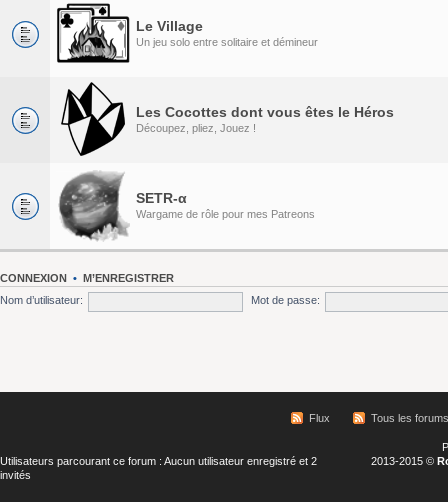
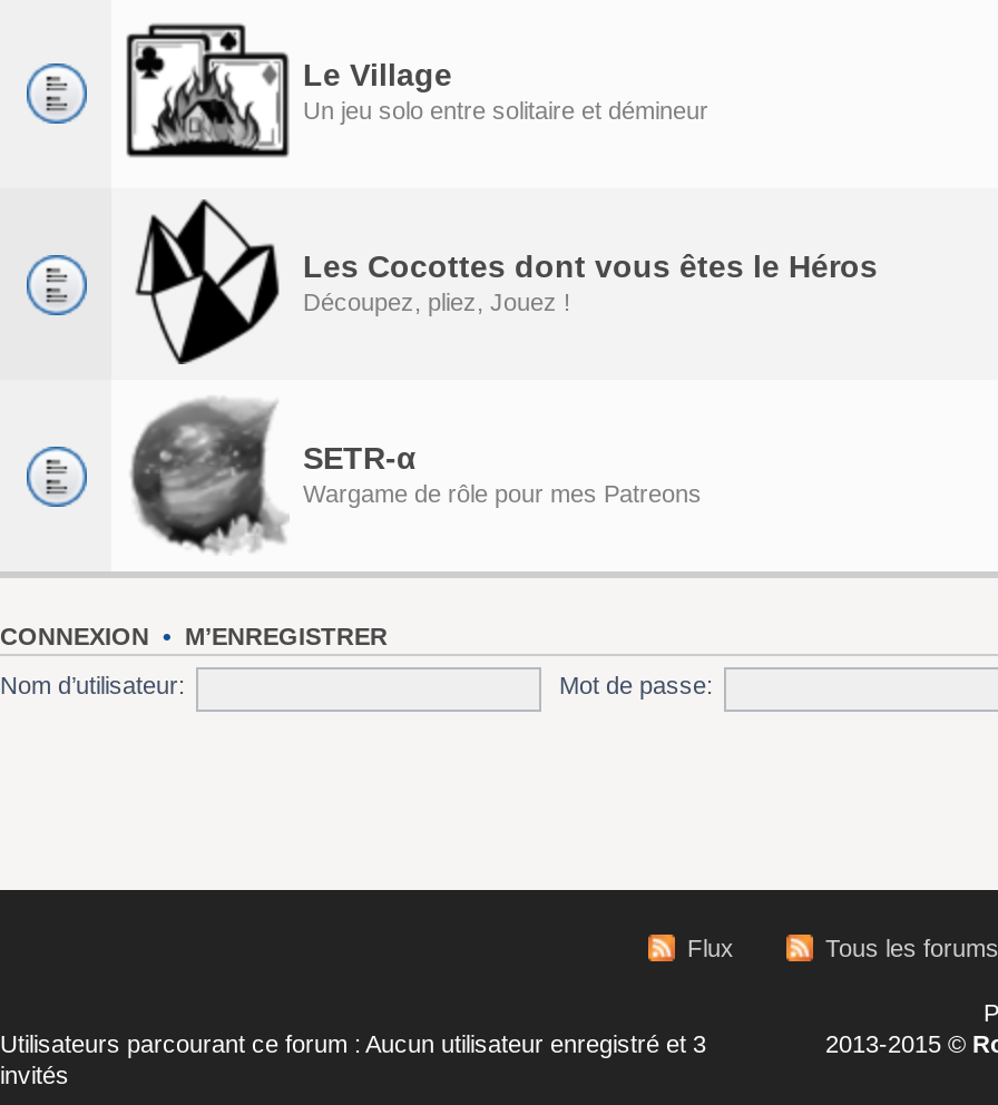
[0,454,317,466] Utilisateurs parcourant ce forum : Aucun utilisateur enregistré et 2 -> [0,1029,706,1056] Utilisateurs parcourant ce forum : Aucun utilisateur enregistré et 3

